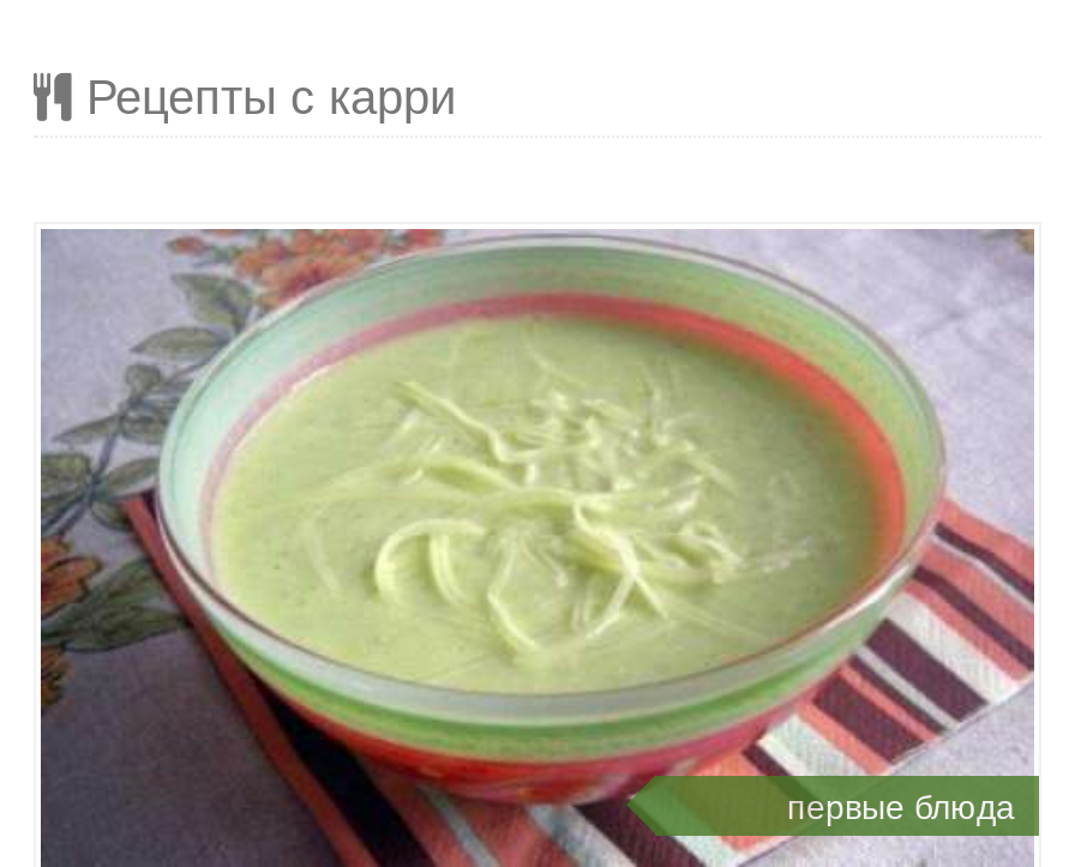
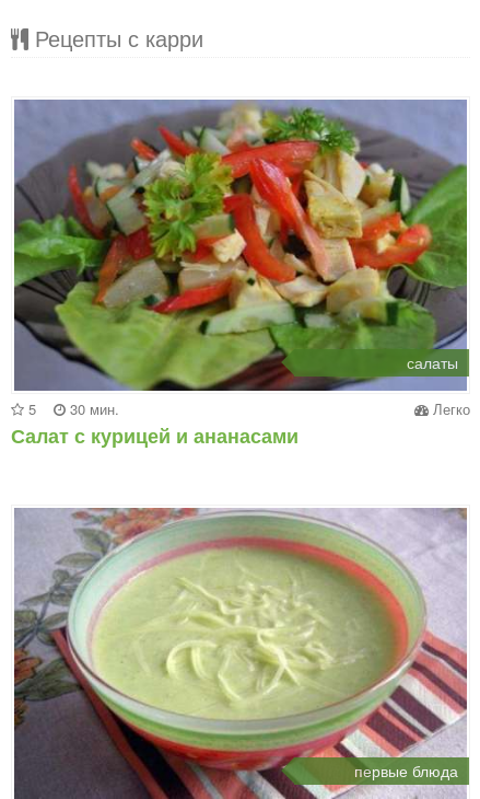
none -> [11,100,470,450] [image] | салаты | 5 | 30 мин. | Легко | Салат с курицей и ананасами

